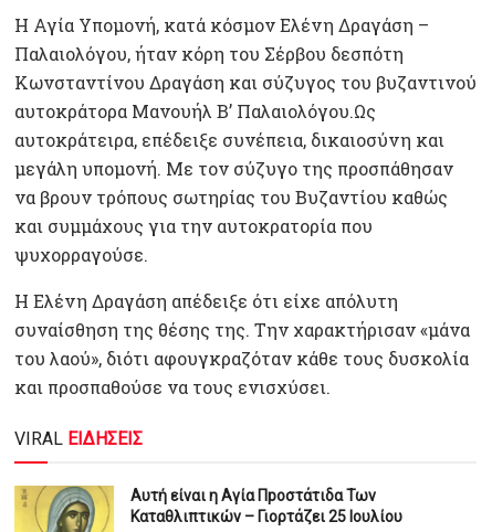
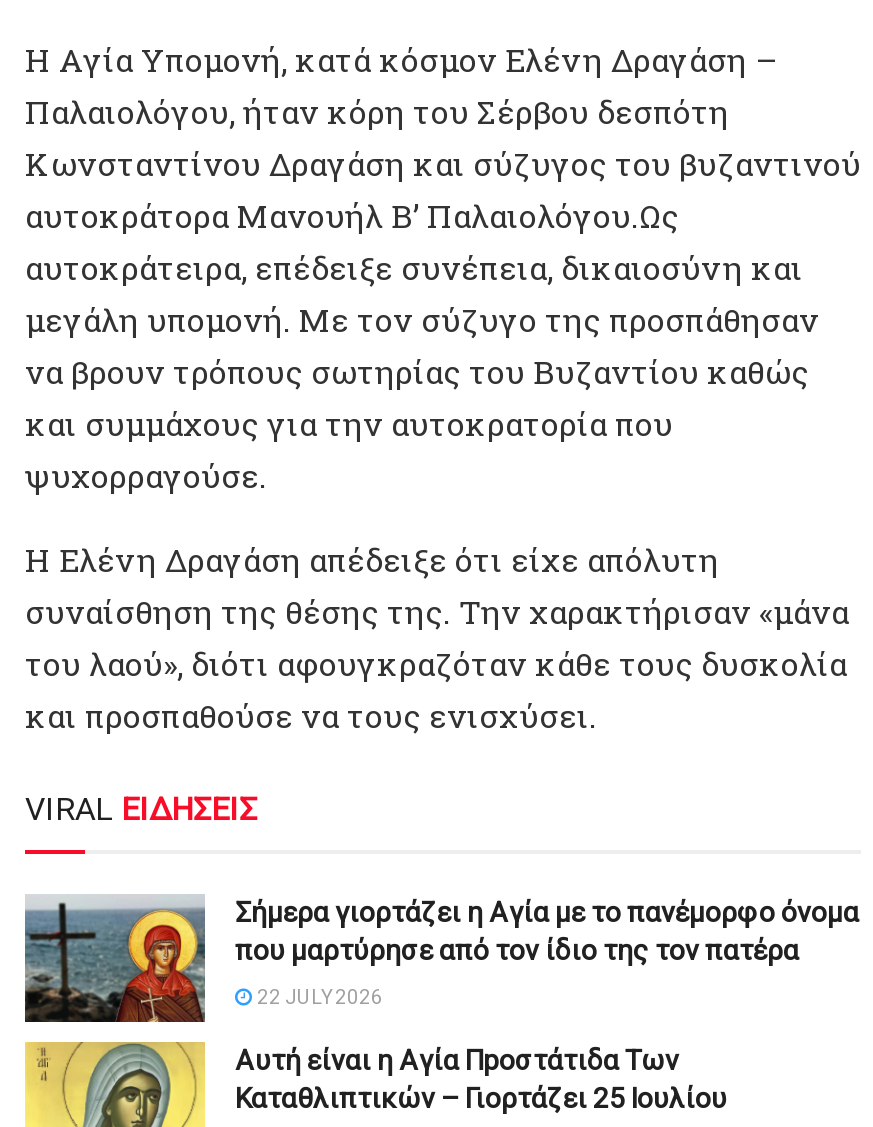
none -> [23,894,859,1024] [image] | Σήμερα γιορτάζει η Αγία με το πανέμορφο όνομα | που μαρτύρησε από τον ίδιο της τον πατέρα | 22 JULY 2026

